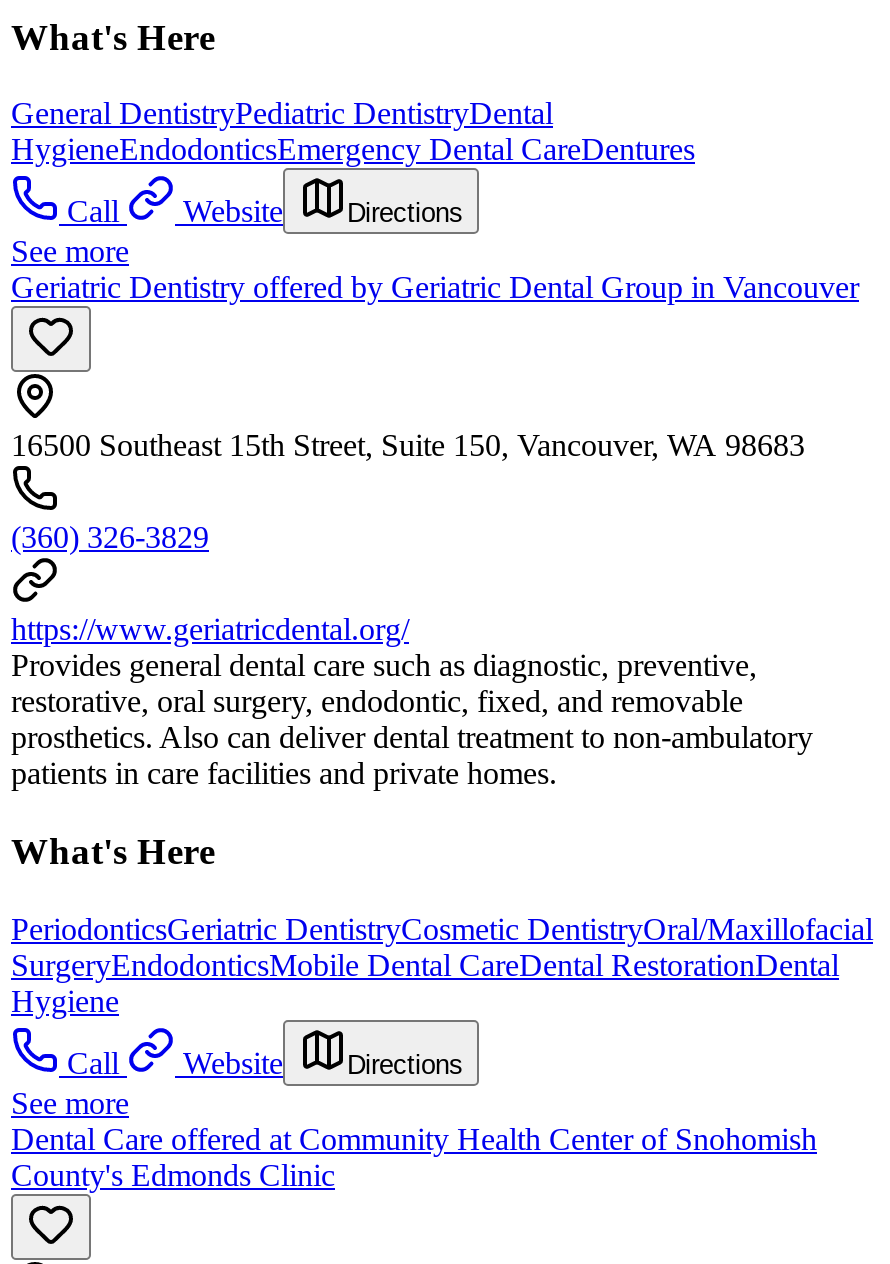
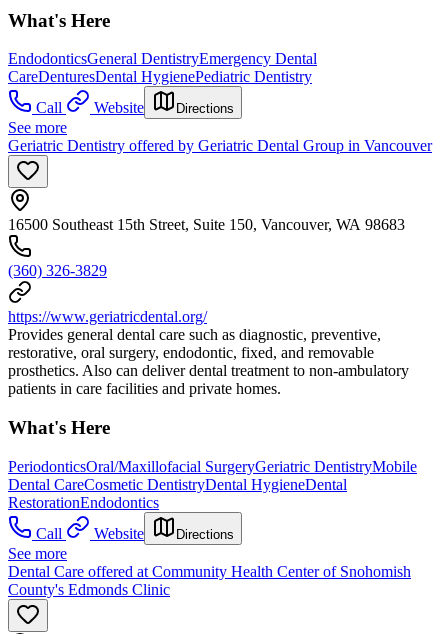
[11,97,695,167] General DentistryPediatric DentistryDental | HygieneEndodonticsEmergency Dental CareDentures -> [8,50,317,85] EndodonticsGeneral DentistryEmergency Dental | CareDenturesDental HygienePediatric Dentistry
[11,912,873,1018] PeriodonticsGeriatric DentistryCosmetic DentistryOral/Maxillofacial | SurgeryEndodonticsMobile Dental CareDental RestorationDental | Hygiene -> [8,458,417,511] PeriodonticsOral/Maxillofacial SurgeryGeriatric DentistryMobile | Dental CareCosmetic DentistryDental HygieneDental | RestorationEndodontics

